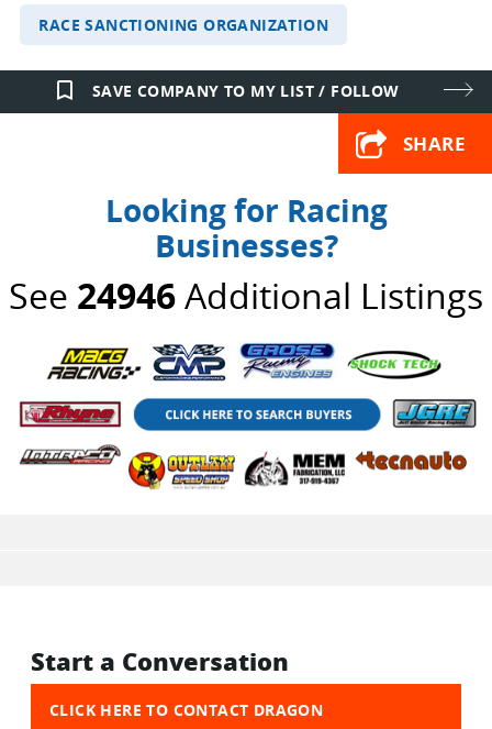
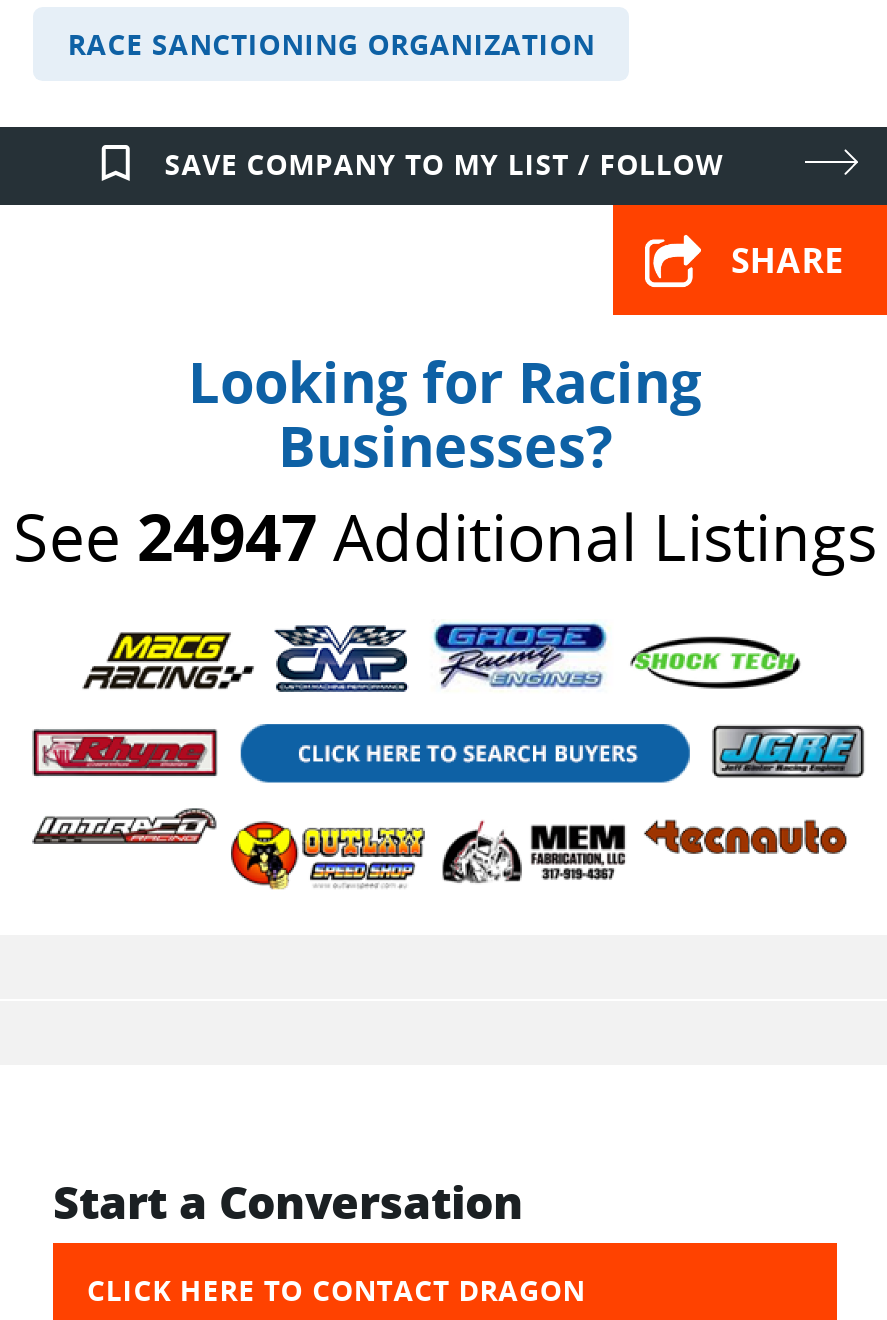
[9,272,483,319] See 24946 Additional Listings -> [13,494,877,580] See 24947 Additional Listings

